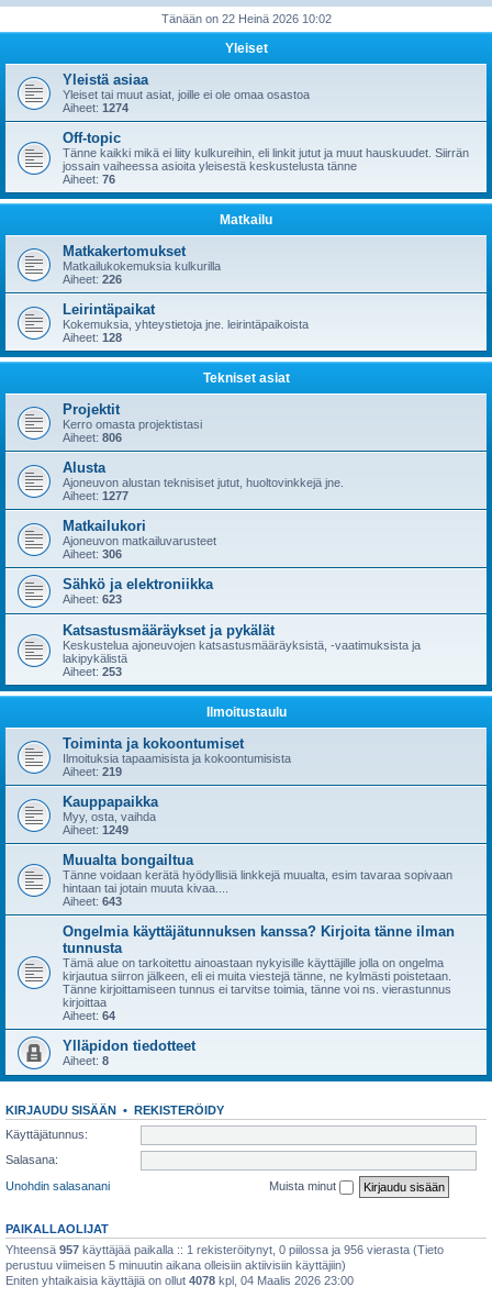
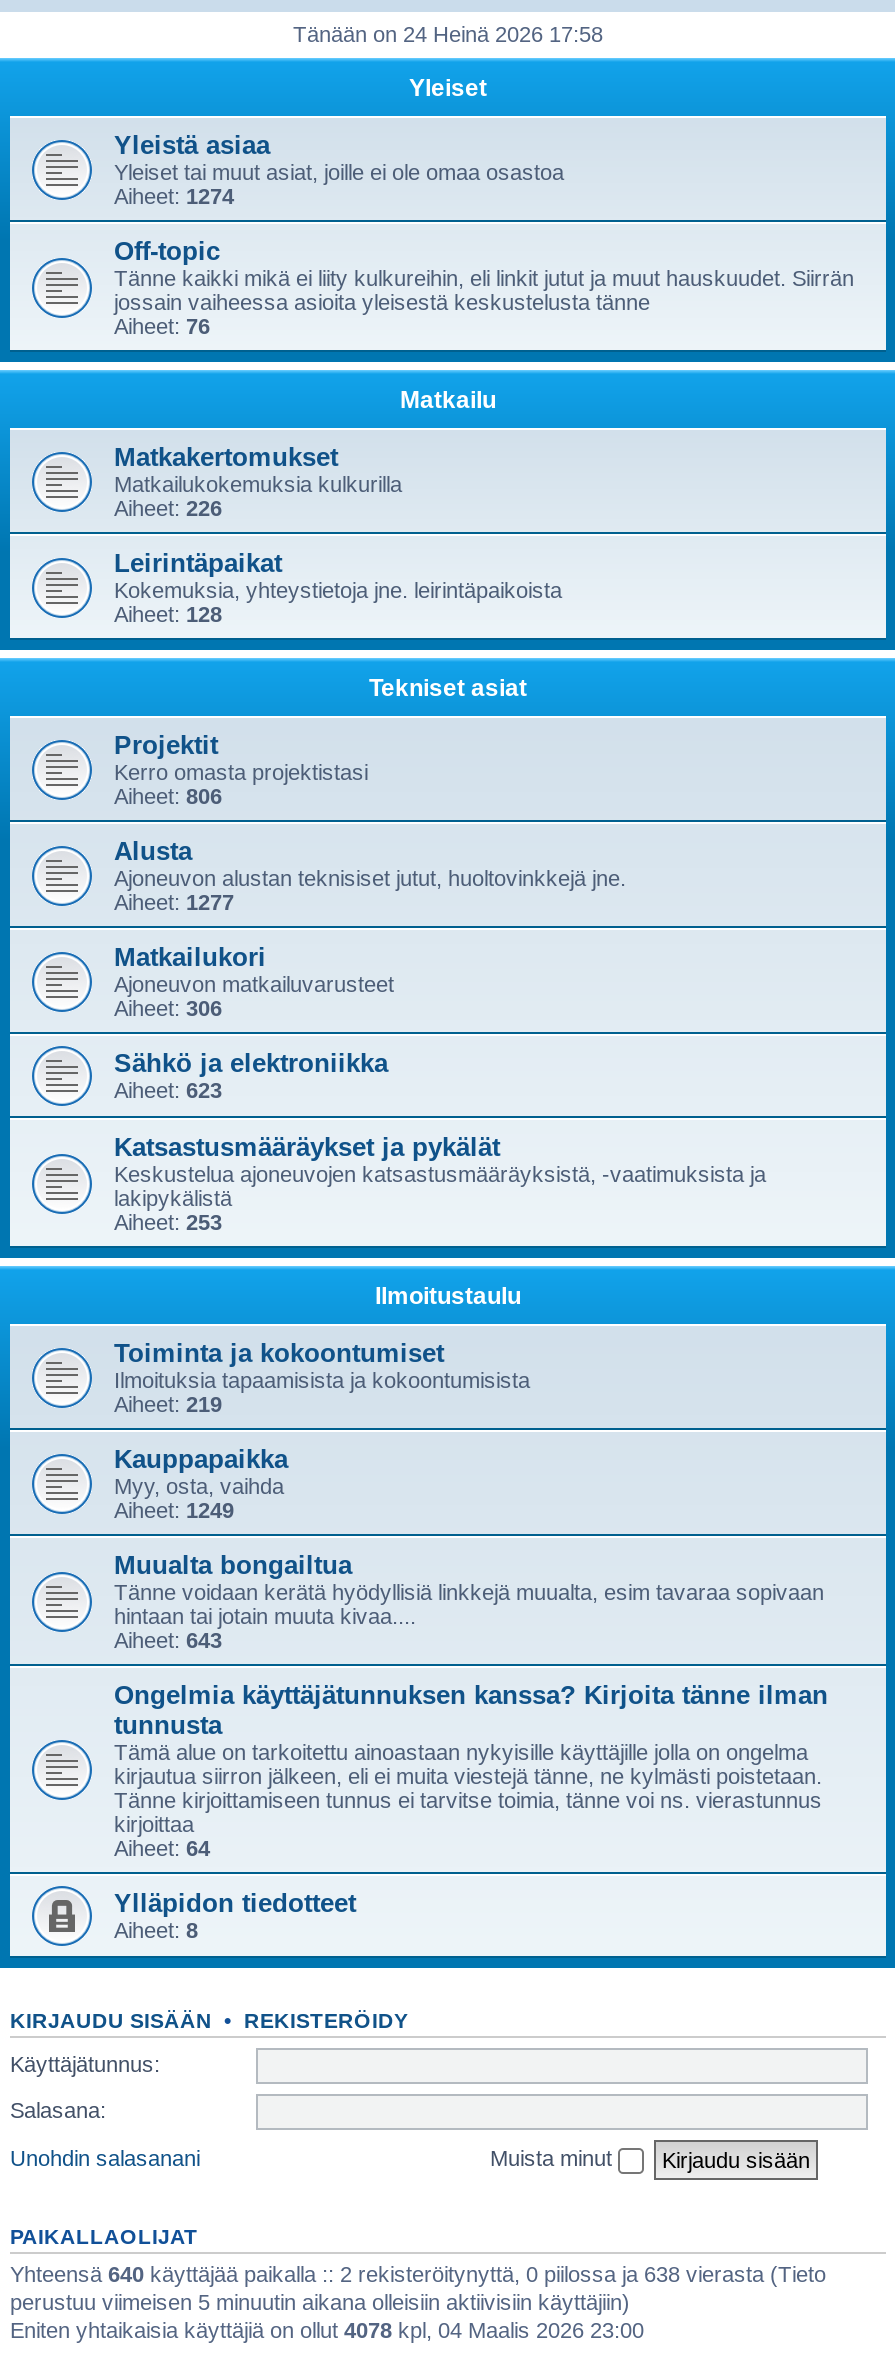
[161,12,331,25] Tänään on 22 Heinä 2026 10:02 -> [293,22,603,46] Tänään on 24 Heinä 2026 17:58
[5,1242,444,1256] Yhteensä 957 käyttäjää paikalla :: 1 rekisteröitynyt, 0 piilossa ja 956 vierasta (Tieto -> [10,2261,826,2285] Yhteensä 640 käyttäjää paikalla :: 2 rekisteröitynyttä, 0 piilossa ja 638 vierasta (Tieto

